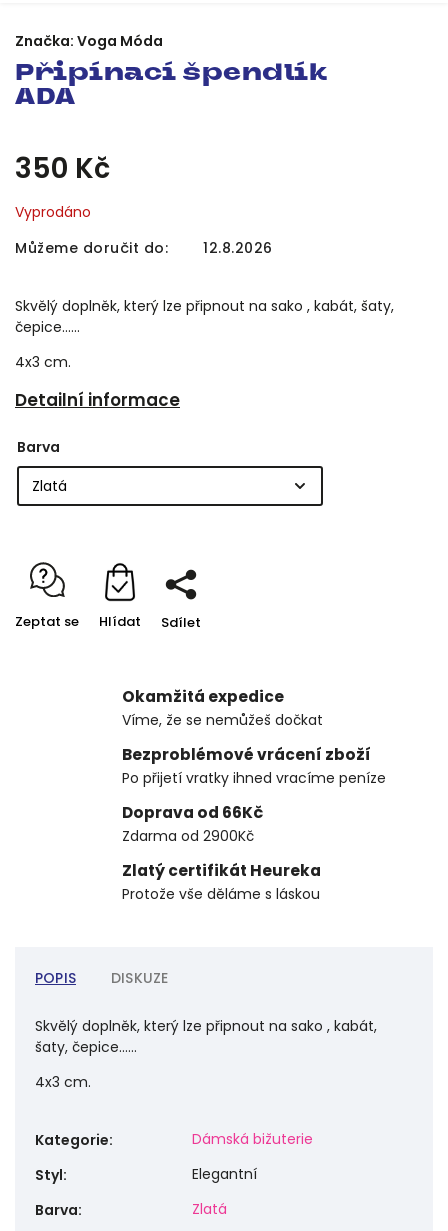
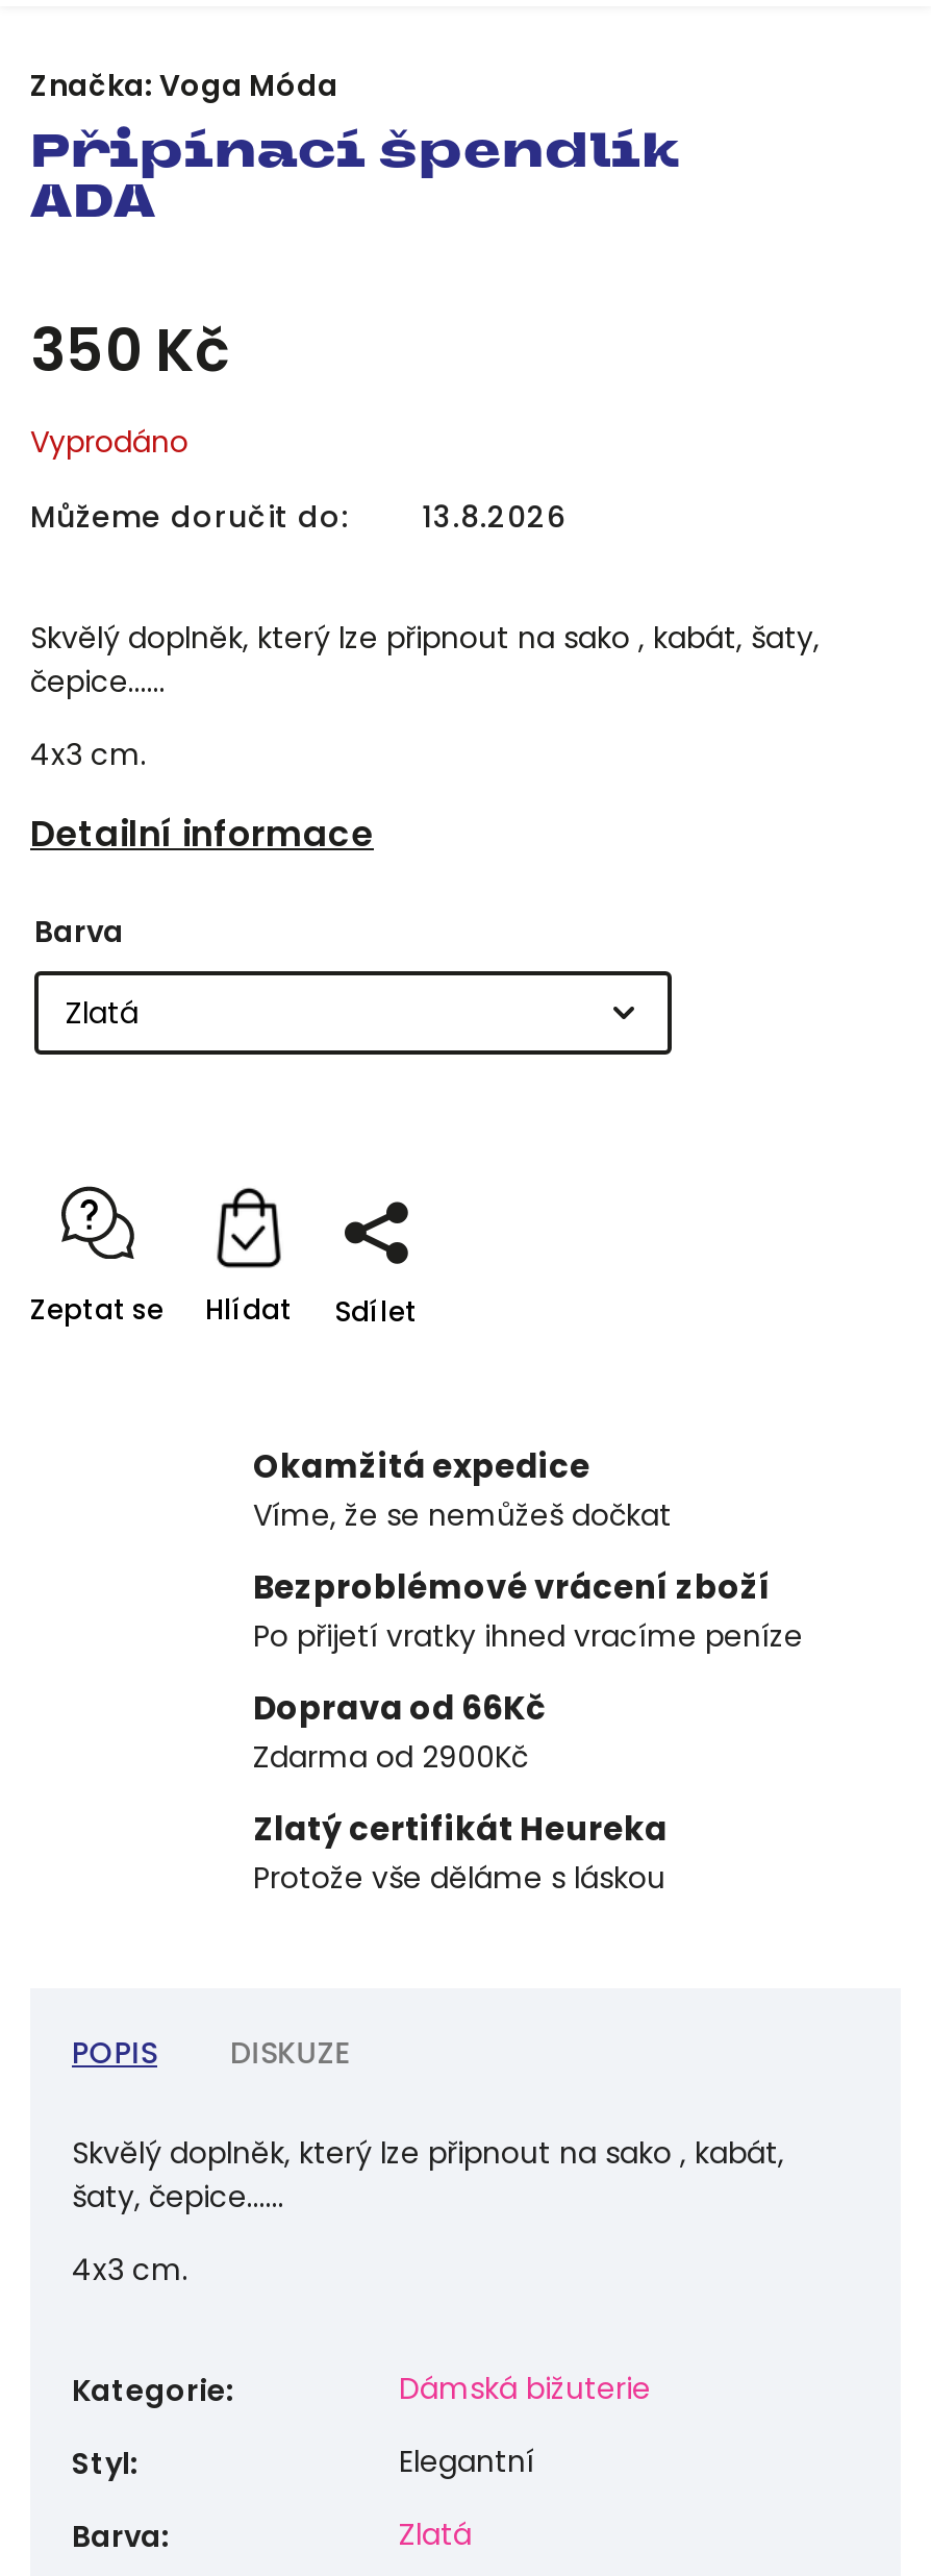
[15,238,272,258] Můžeme doručit do: 12.8.2026 -> [30,496,567,538] Můžeme doručit do: 13.8.2026

